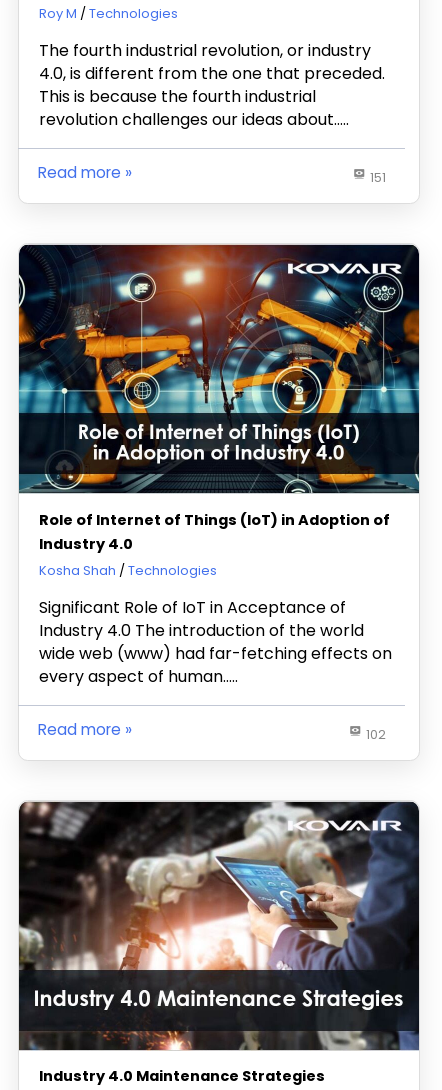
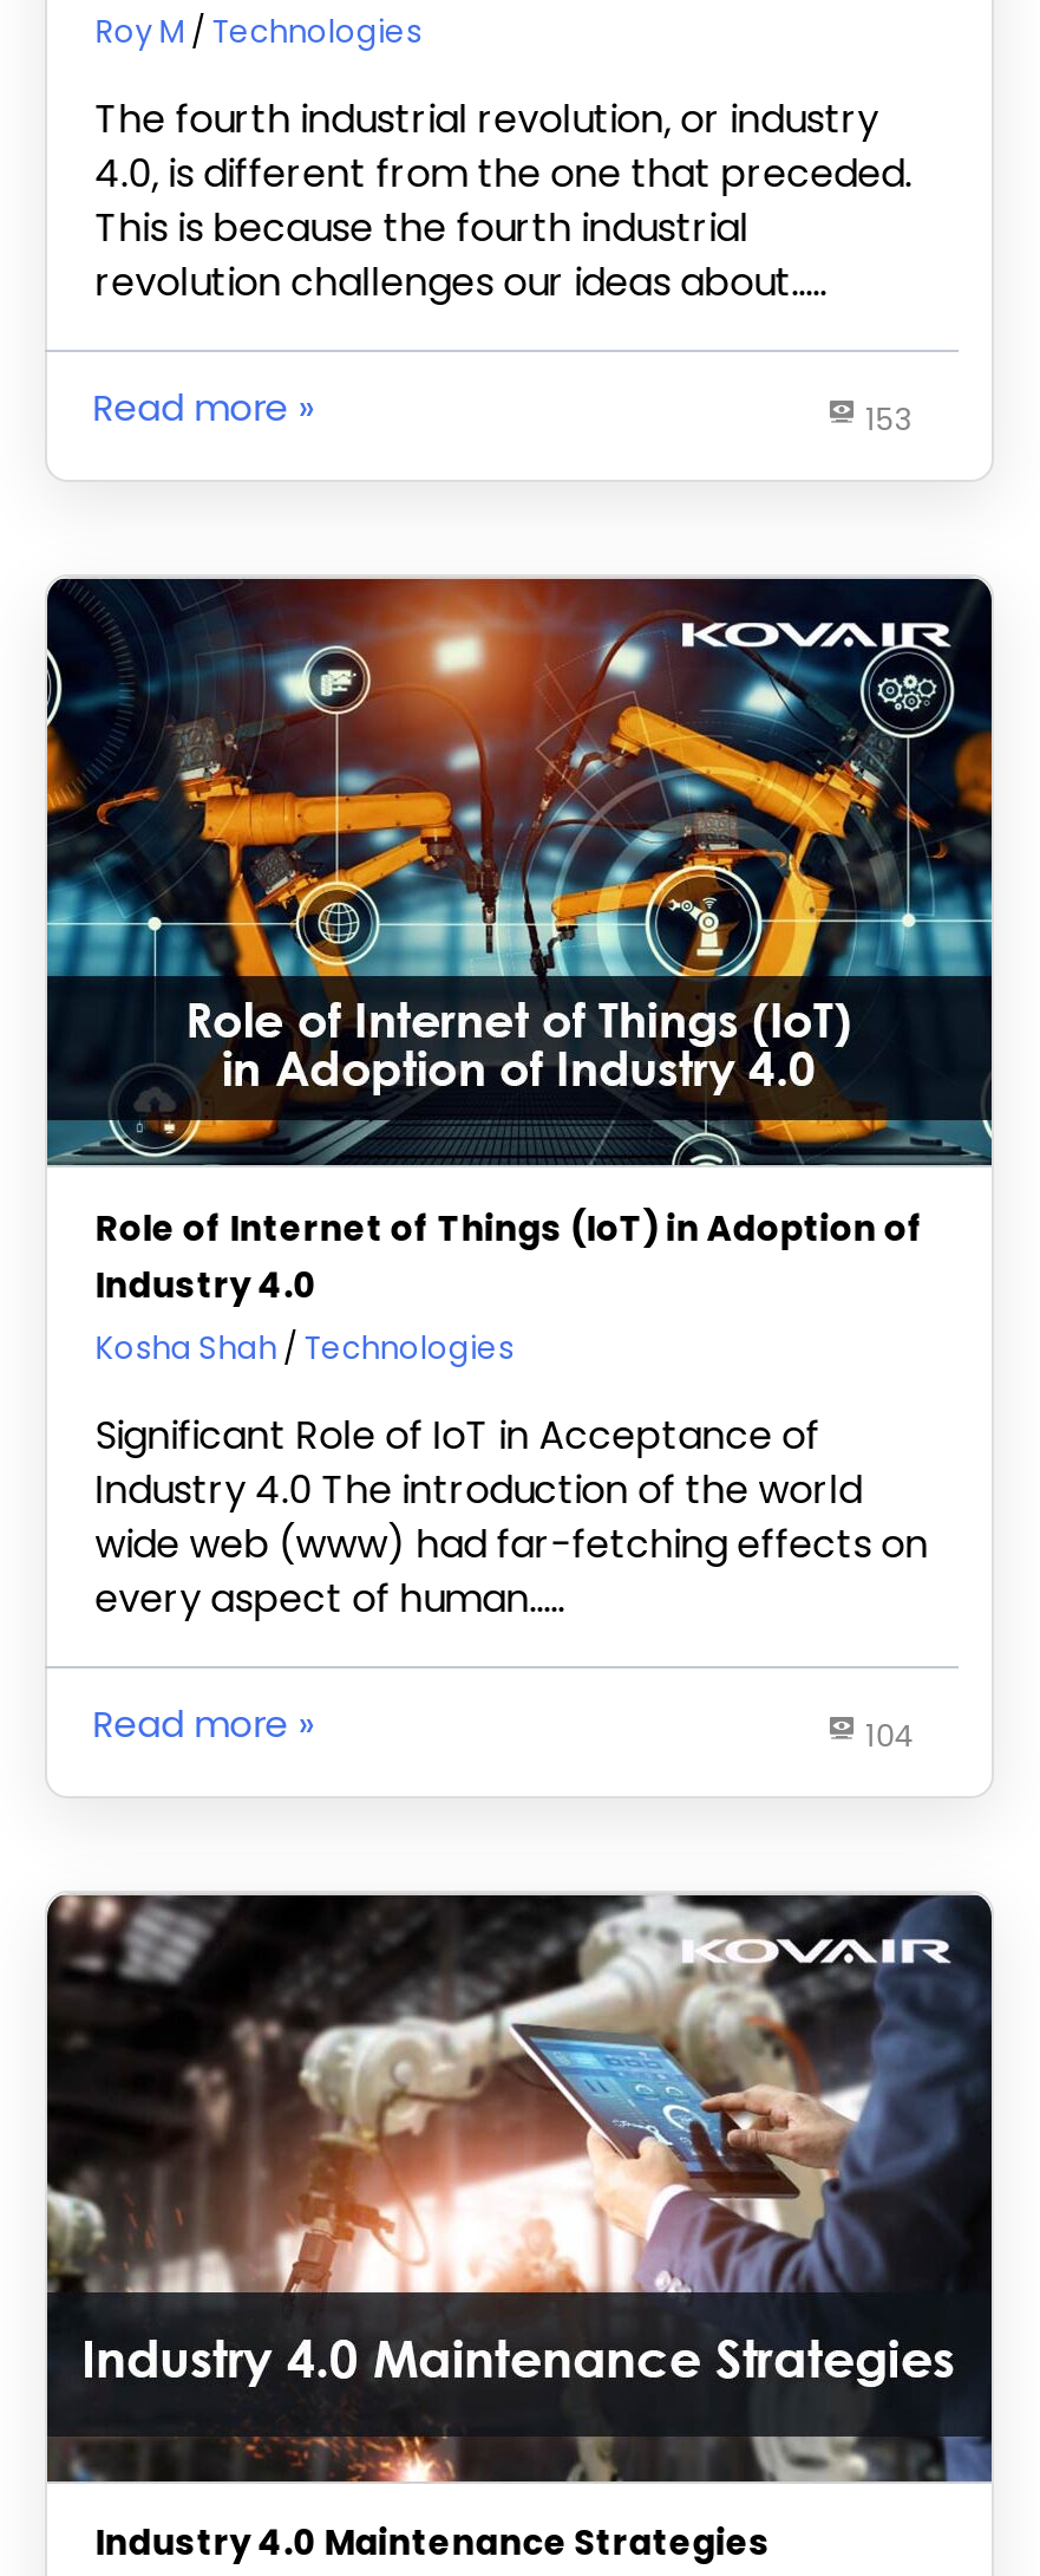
[370,169,386,186] 151 -> [866,400,913,440] 153
[366,726,386,743] 102 -> [866,1716,913,1756] 104

